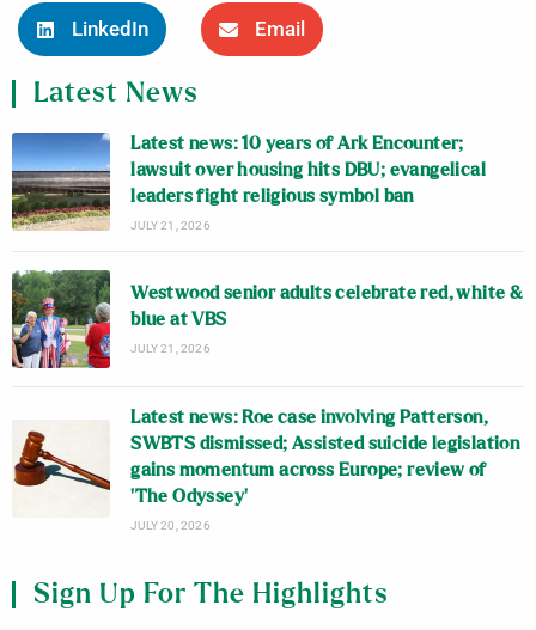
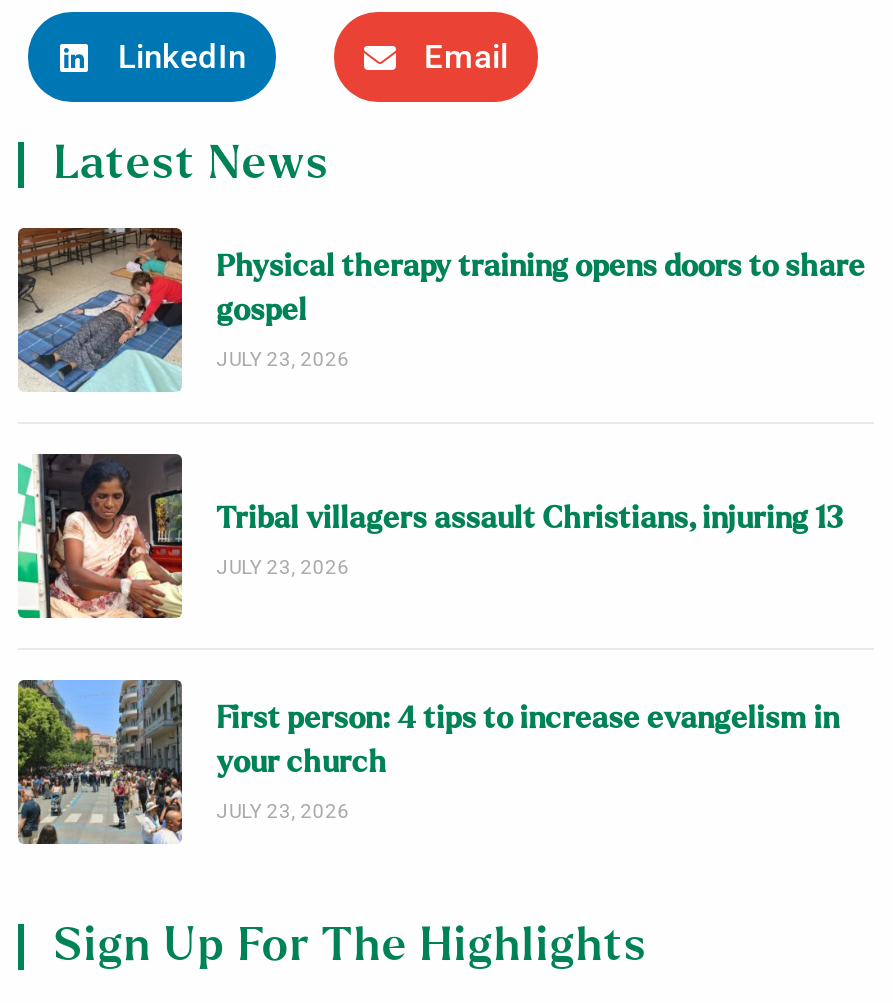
[11,131,486,231] [image] | Latest news: 10 years of Ark Encounter; | lawsuit over housing hits DBU; evangelical | leaders fight religious symbol ban | JULY 21, 2026 -> [16,226,865,392] [image] | Physical therapy training opens doors to share | gospel | JULY 23, 2026
[11,269,523,369] [image] | Westwood senior adults celebrate red, white & | blue at VBS | JULY 21, 2026 -> [16,452,850,620] [image] | Tribal villagers assault Christians, injuring 13 | JULY 23, 2026
[12,408,520,532] [image] | Latest news: Roe case involving Patterson, | SWBTS dismissed; Assisted suicide legislation | gains momentum across Europe; review of | ‘The Odyssey’ | JULY 20, 2026 -> [16,678,839,846] [image] | First person: 4 tips to increase evangelism in | your church | JULY 23, 2026

